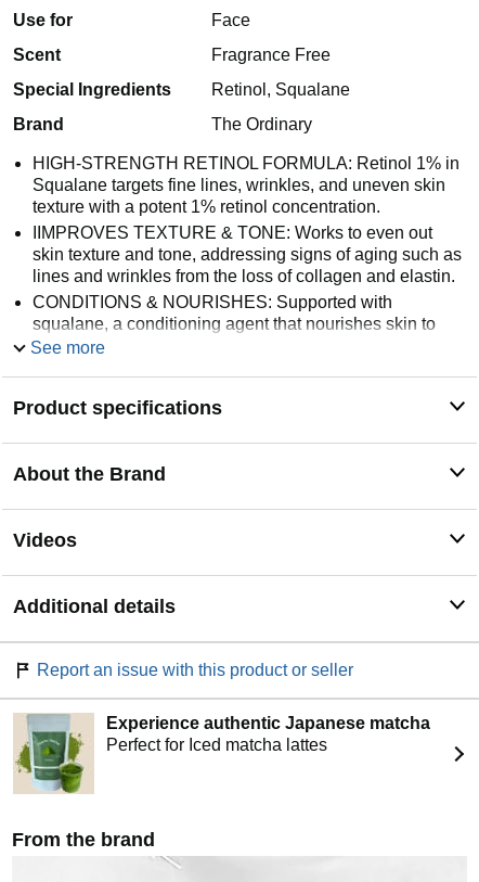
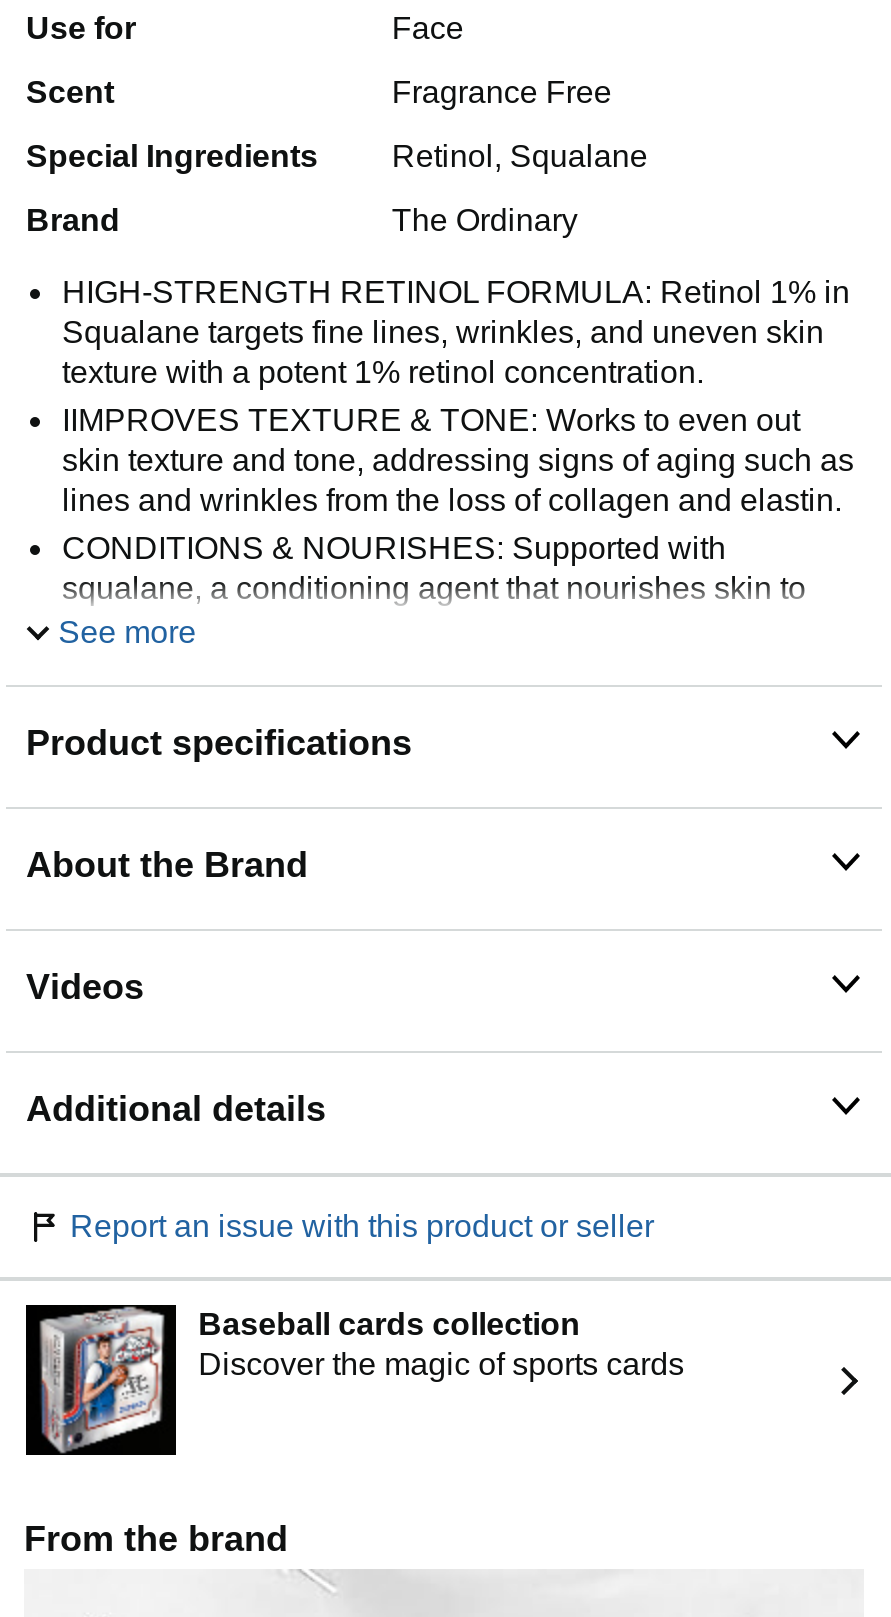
[13,713,430,794] [image] | Experience authentic Japanese matcha | Perfect for Iced matcha lattes -> [24,1303,684,1457] [image] | Baseball cards collection | Discover the magic of sports cards

